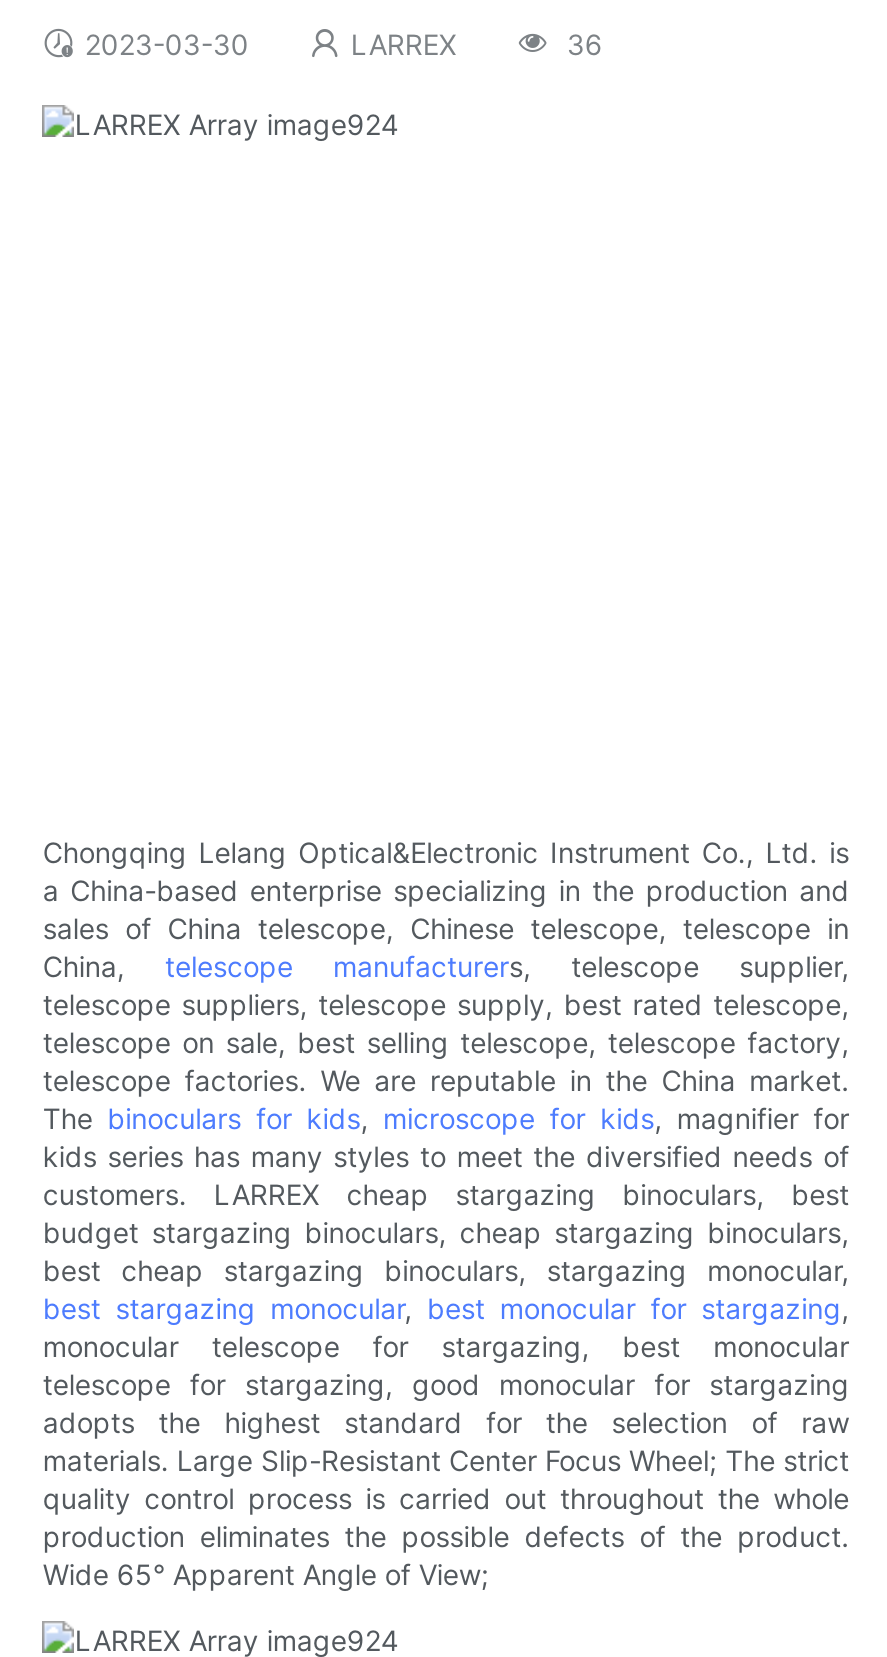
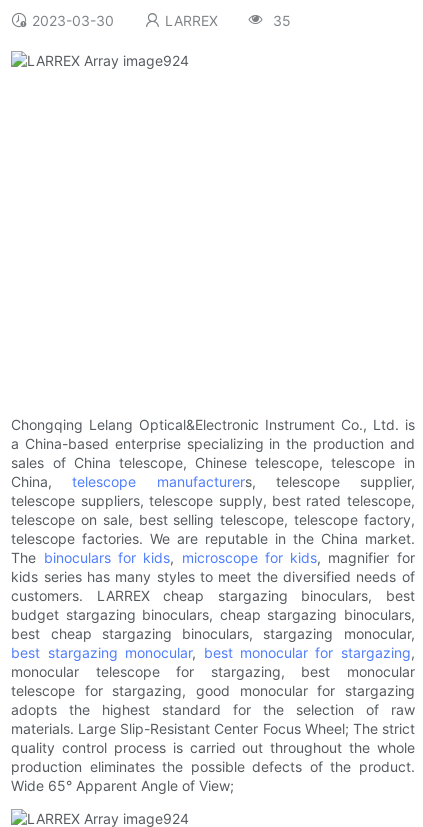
[567,28,603,62] 36 -> [273,12,291,29] 35

